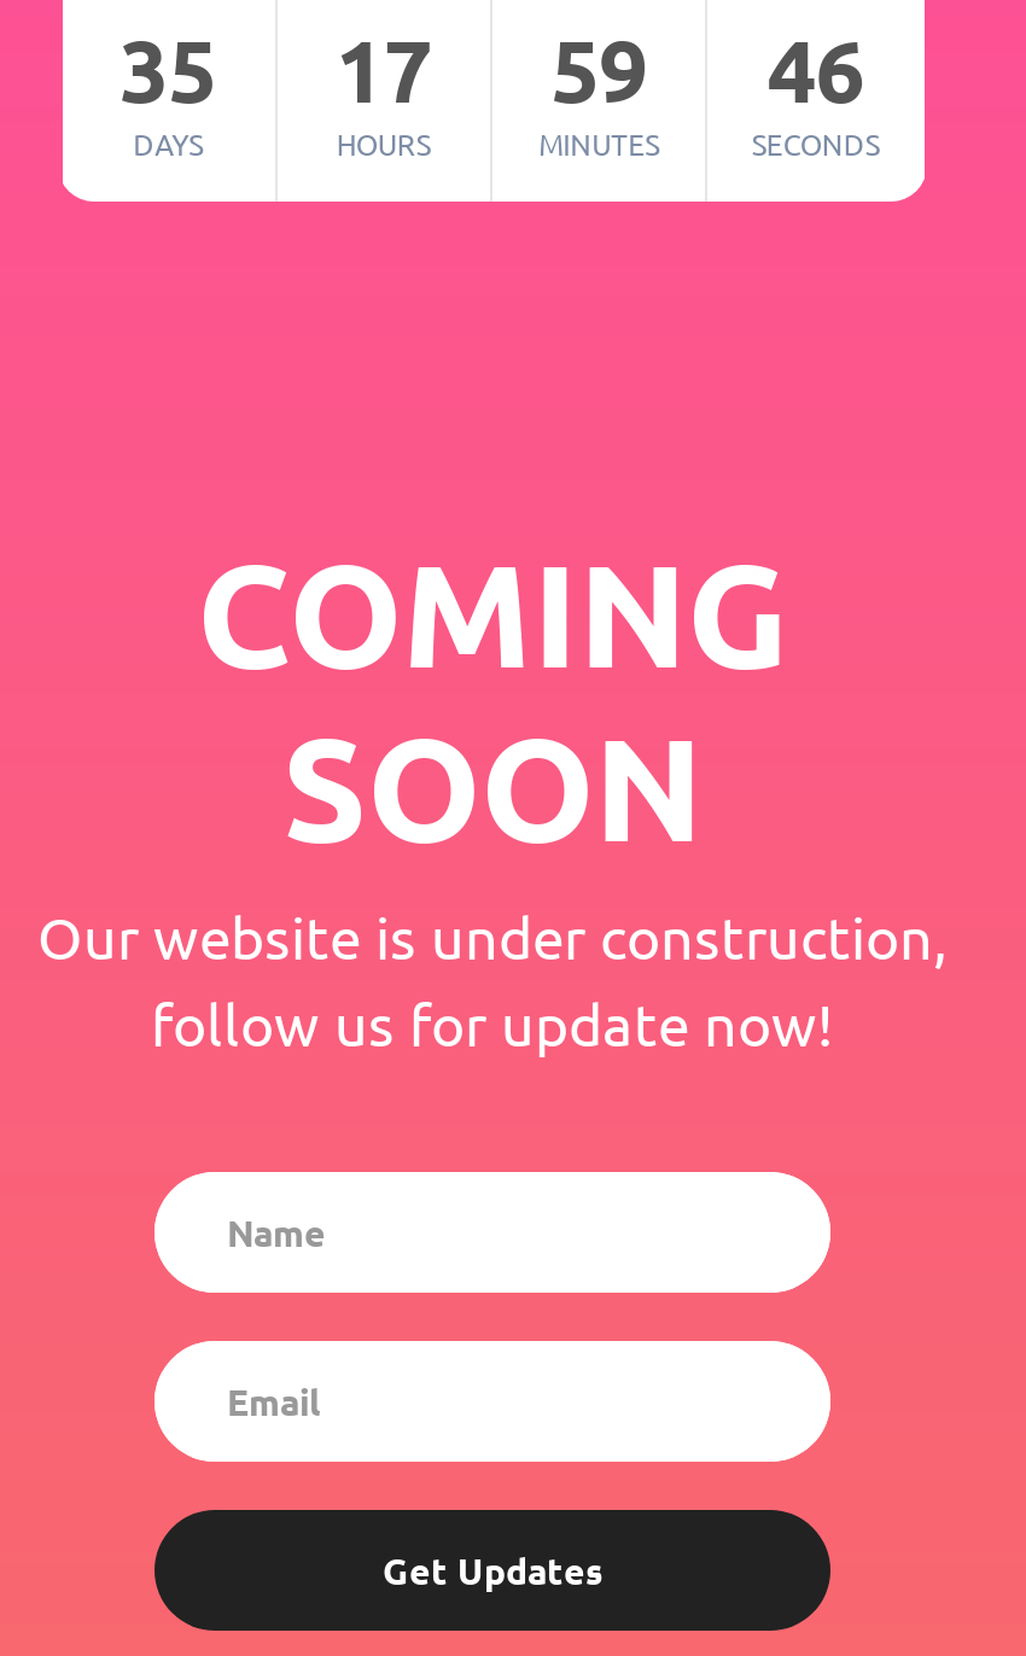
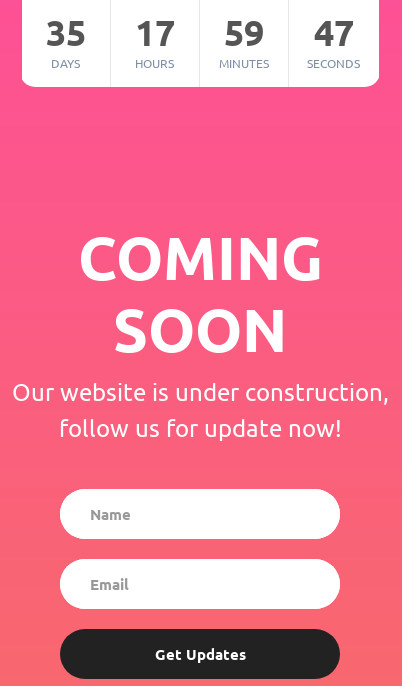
[120,14,864,121] 35 17 59 46 -> [46,9,354,53] 35 17 59 47

